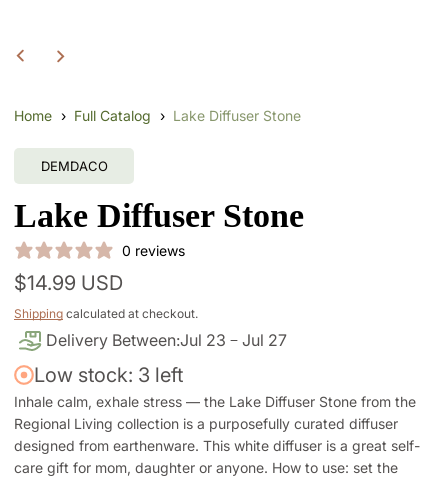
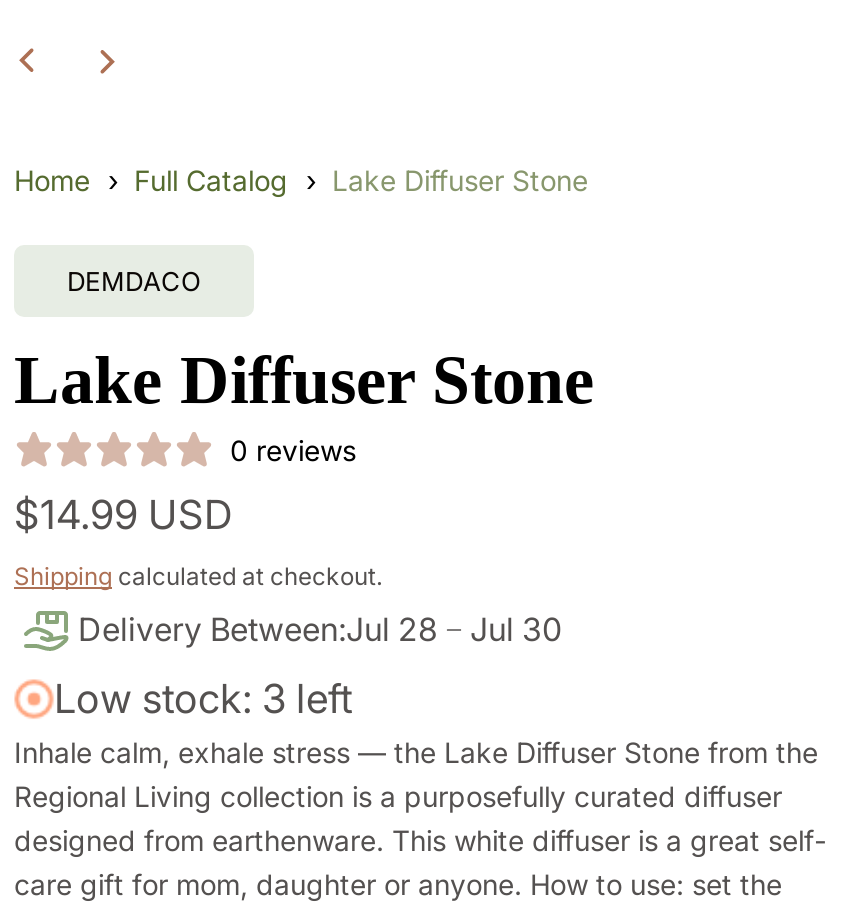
[46,330,226,350] Delivery Between:Jul 23 -> [78,609,438,649] Delivery Between:Jul 28
[242,330,287,350] Jul 27 -> [470,609,562,649] Jul 30

